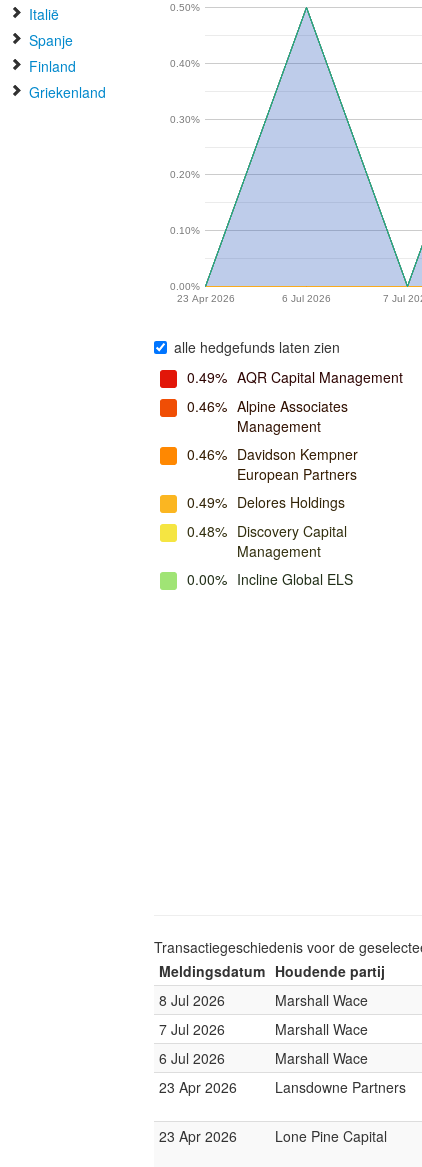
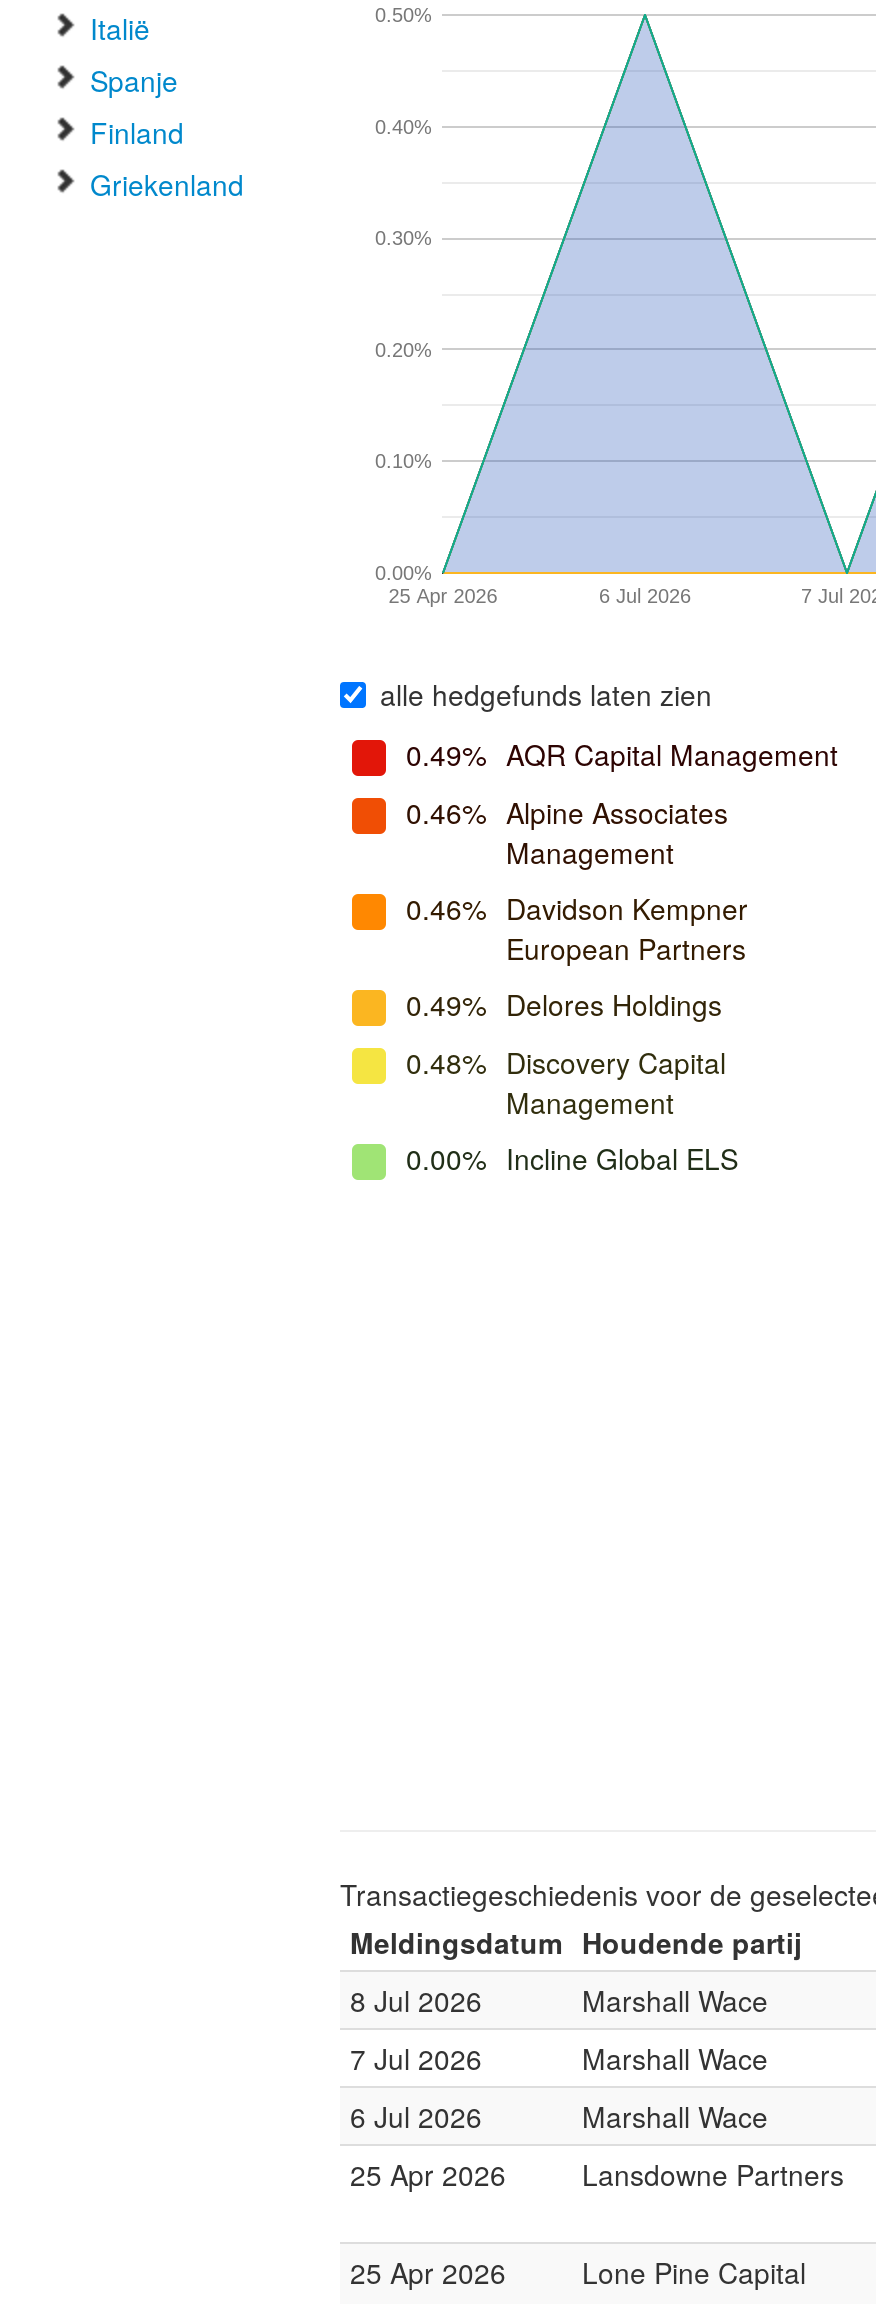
[177,292,235,303] 23 Apr 2026 -> [389,585,498,607] 25 Apr 2026
[159,1077,406,1097] 23 Apr 2026 Lansdowne Partners -> [350,2154,844,2194] 25 Apr 2026 Lansdowne Partners
[159,1126,387,1146] 23 Apr 2026 Lone Pine Capital -> [350,2252,806,2292] 25 Apr 2026 Lone Pine Capital

